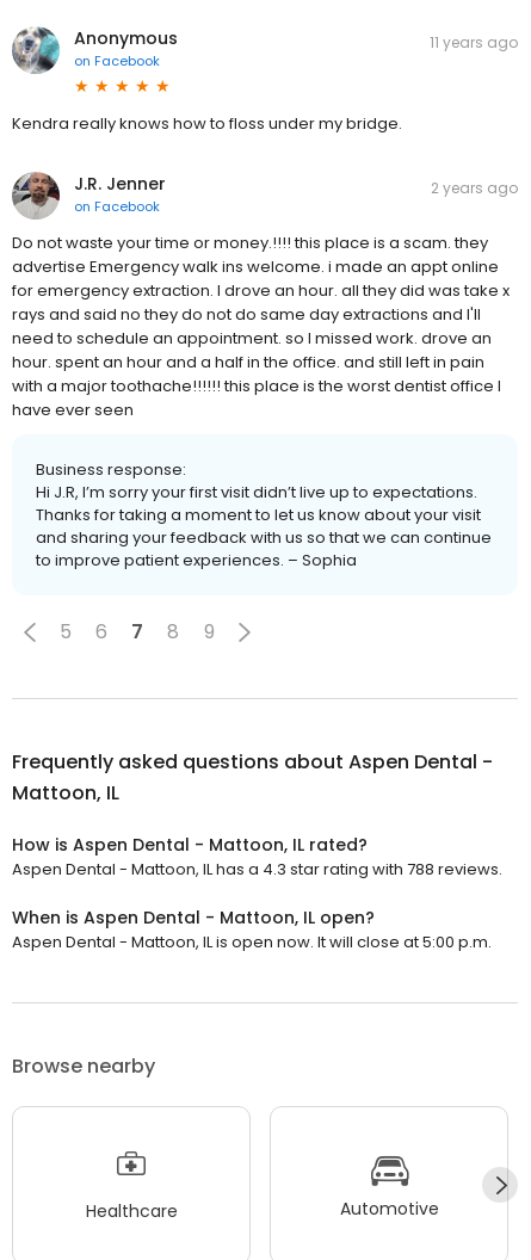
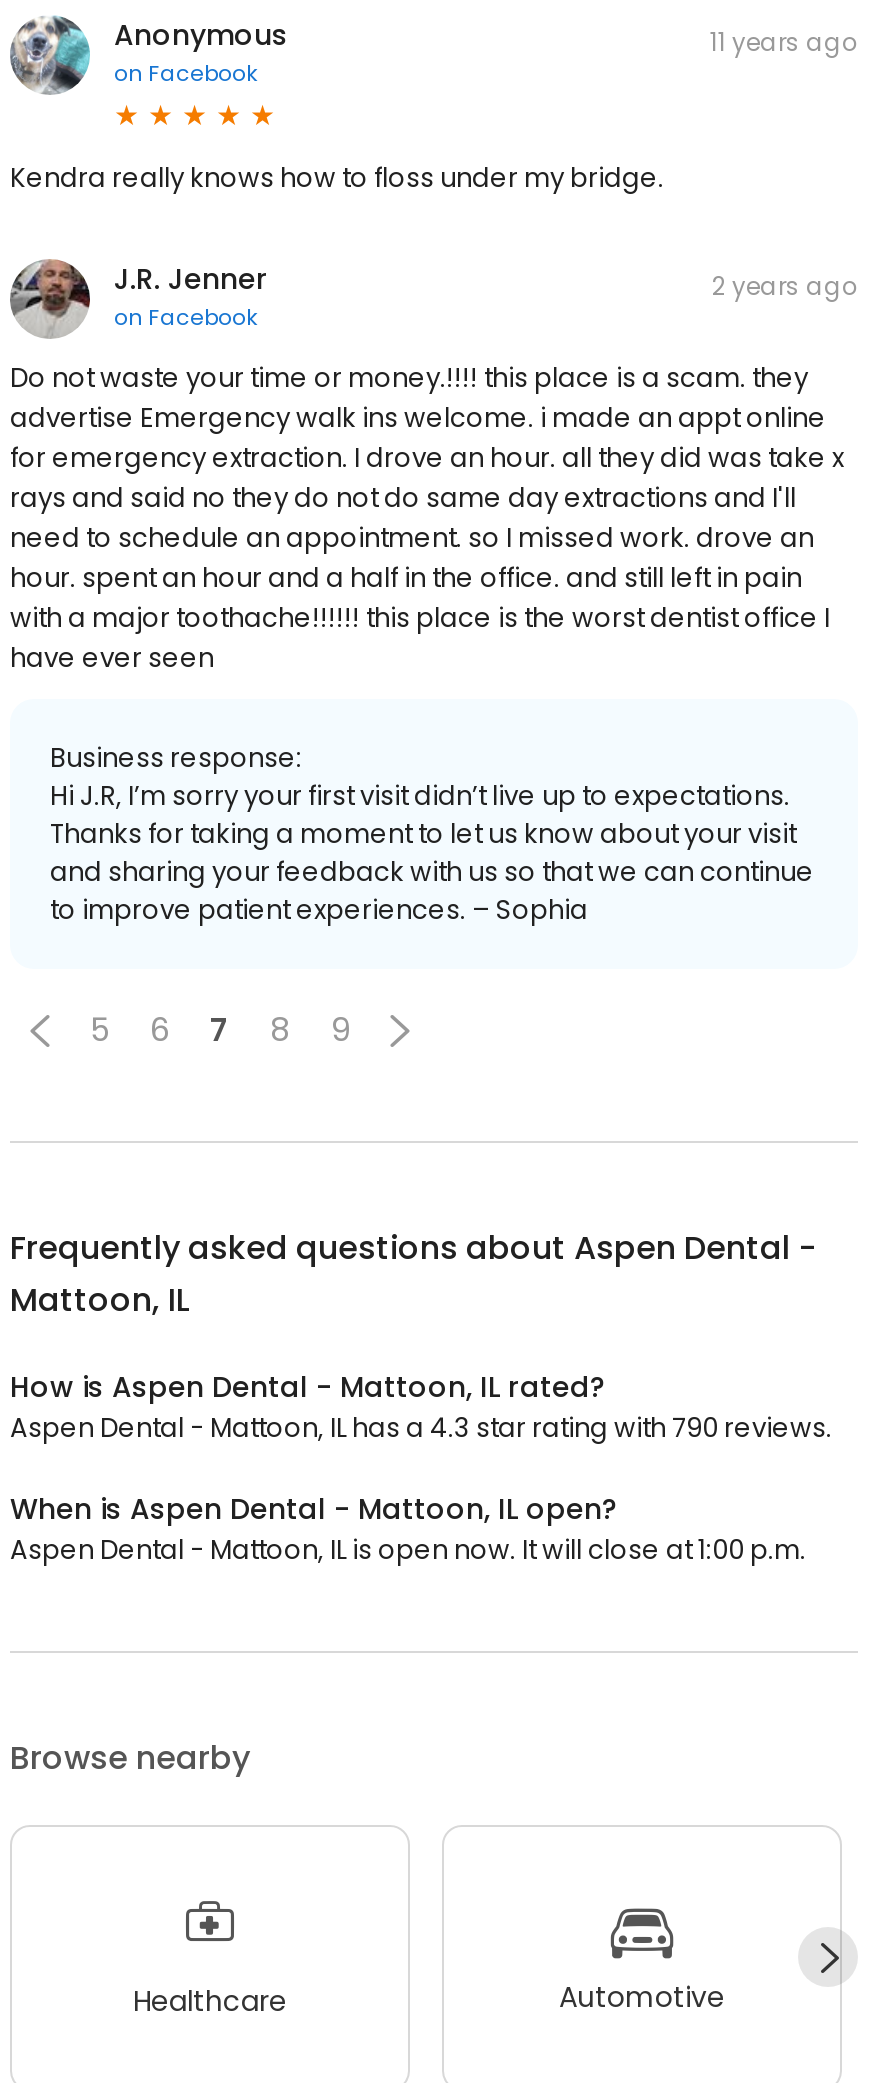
[12,858,502,880] Aspen Dental - Mattoon, IL has a 4.3 star rating with 788 reviews. -> [10,1409,832,1447] Aspen Dental - Mattoon, IL has a 4.3 star rating with 790 reviews.
[12,931,492,953] Aspen Dental - Mattoon, IL is open now. It will close at 5:00 p.m. -> [10,1531,806,1569] Aspen Dental - Mattoon, IL is open now. It will close at 1:00 p.m.

